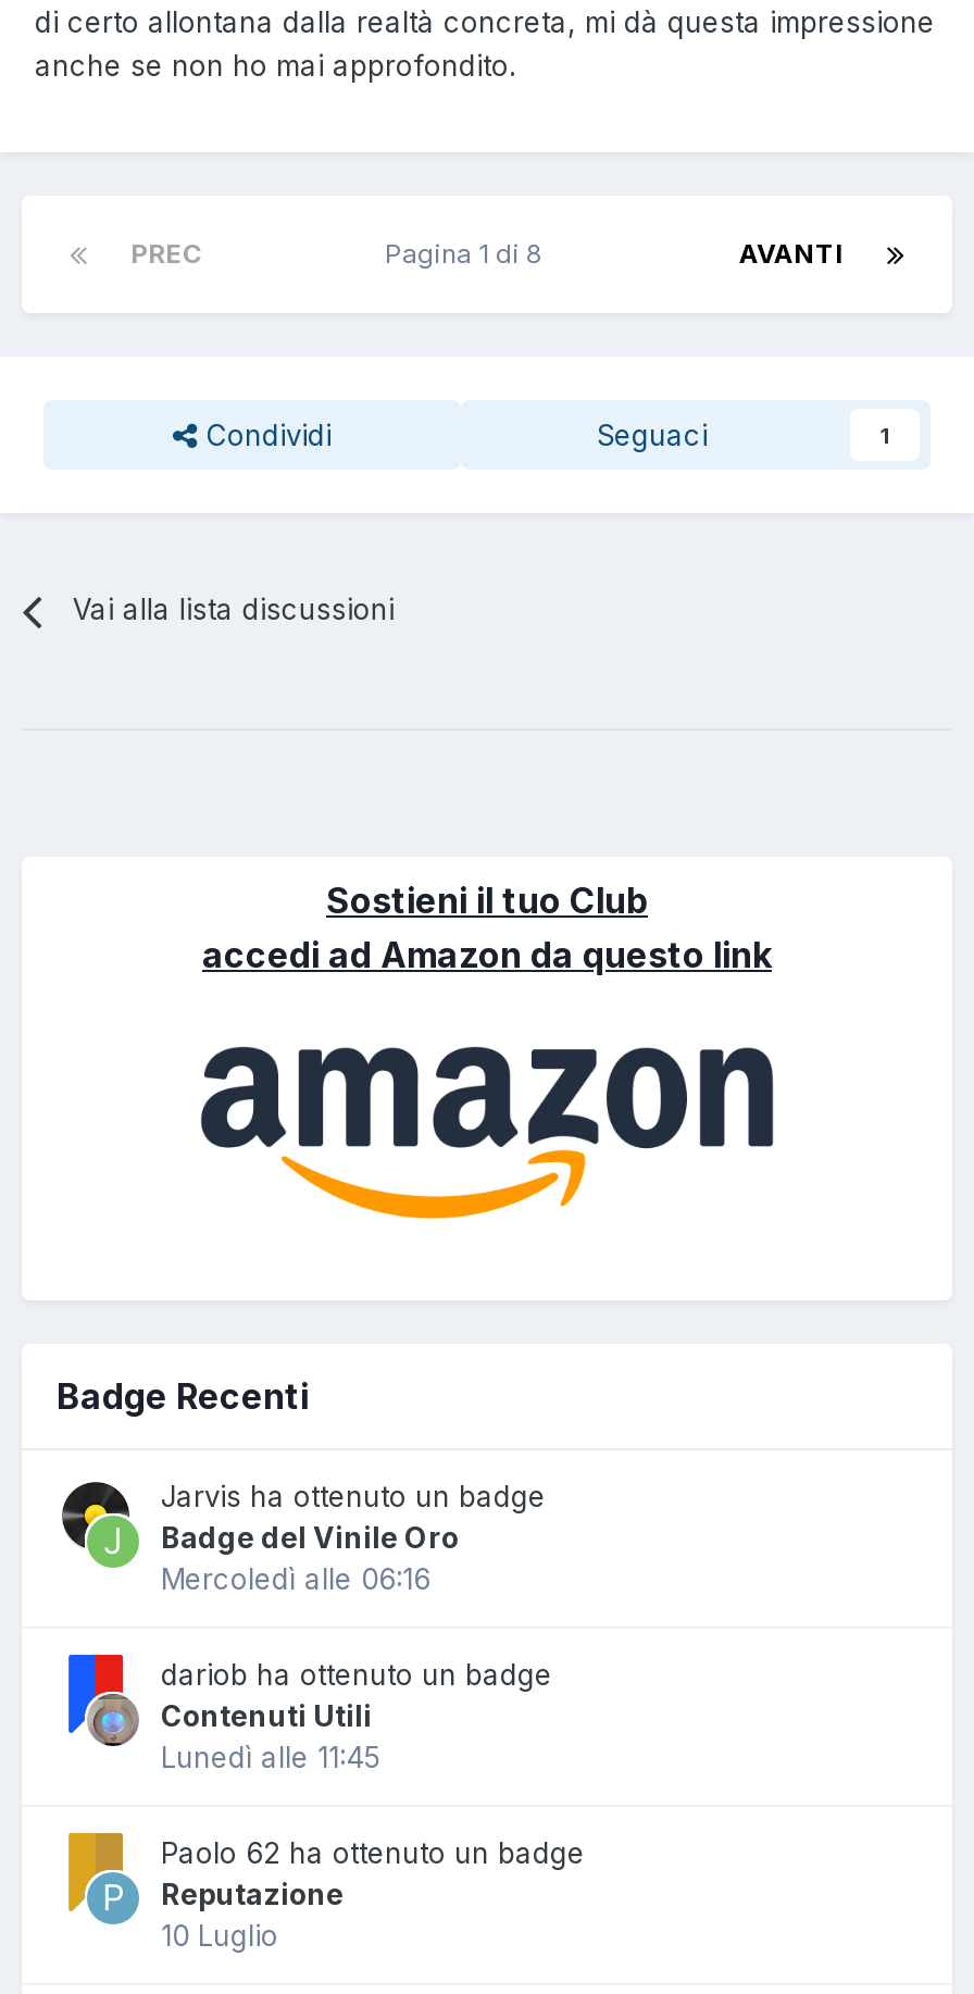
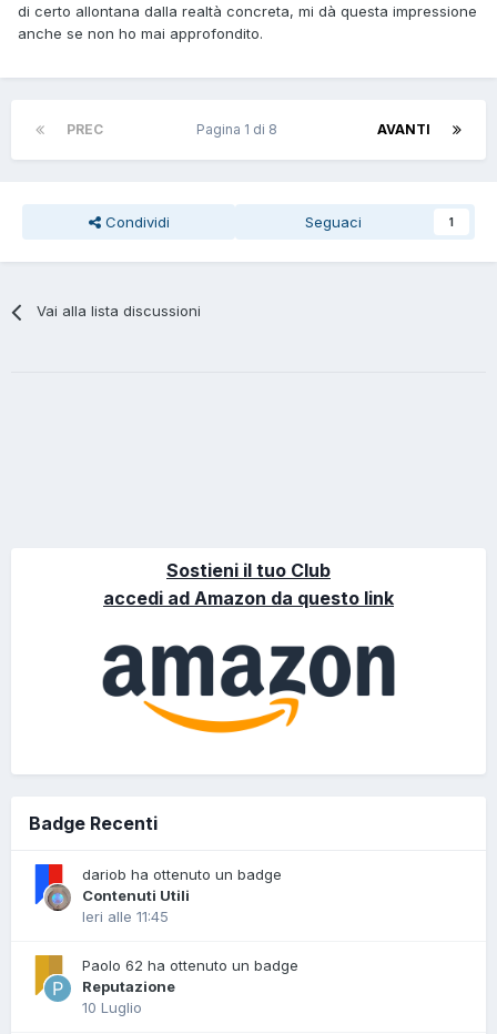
moved [57,879,772,1419] -> [29,560,394,835]: [image] | Sostieni il tuo Club | accedi ad Amazon da questo link | Badge Recenti
[61,1480,546,1597] [image] | Jarvis ha ottenuto un badge | Badge del Vinile Oro | Mercoledì alle 06:16 -> none
[161,1740,380,1775] Lunedì alle 11:45 -> [82,908,169,926] Ieri alle 11:45

